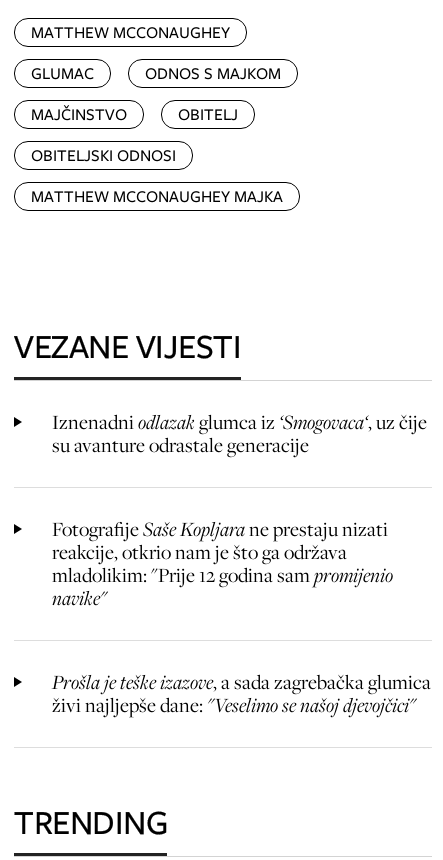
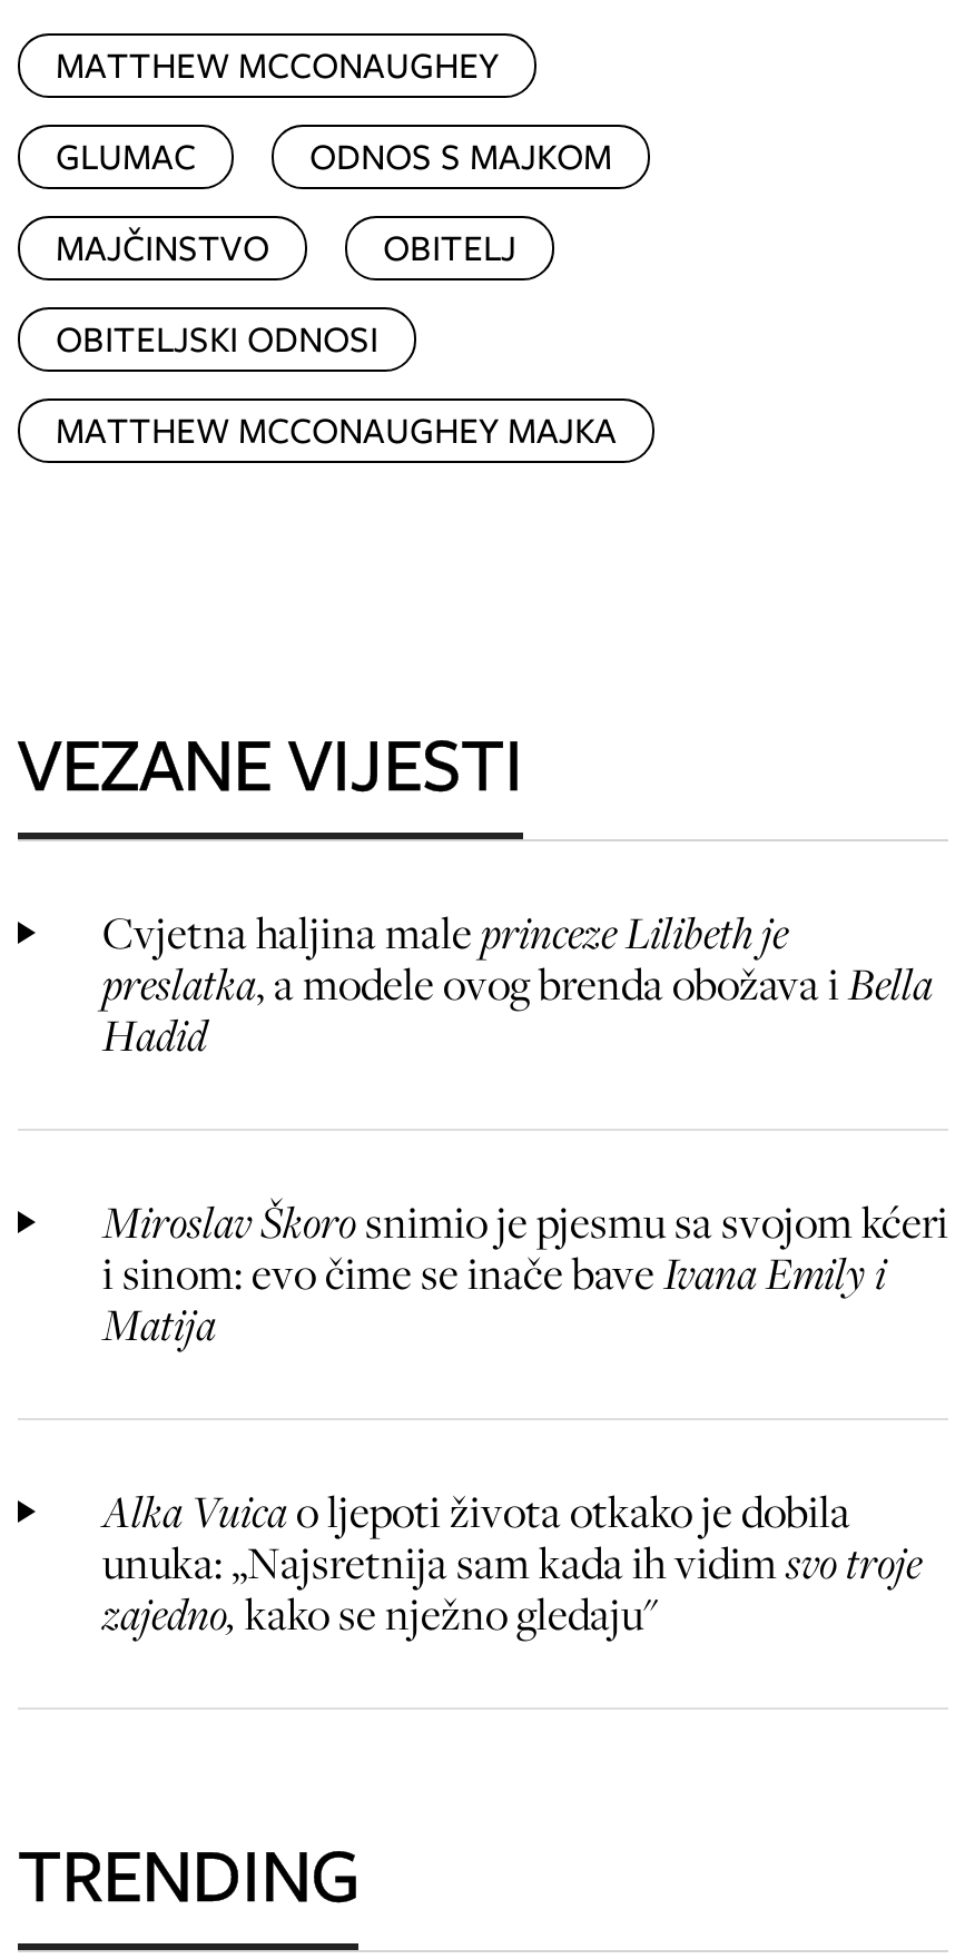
[52,409,427,458] Iznenadni odlazak glumca iz ‘Smogovaca‘, uz čije | su avanture odrastale generacije -> [102,903,933,1063] Cvjetna haljina male princeze Lilibeth je | preslatka, a modele ovog brenda obožava i Bella | Hadid
[52,516,393,611] Fotografije Saše Kopljara ne prestaju nizati | reakcije, otkrio nam je što ga održava | mladolikim: "Prije 12 godina sam promijenio | navike" -> [102,1193,948,1353] Miroslav Škoro snimio je pjesmu sa svojom kćeri | i sinom: evo čime se inače bave Ivana Emily i | Matija
[52,669,431,718] Prošla je teške izazove, a sada zagrebačka glumica | živi najljepše dane: "Veselimo se našoj djevojčici" -> [102,1482,922,1642] Alka Vuica o ljepoti života otkako je dobila | unuka: „Najsretnija sam kada ih vidim svo troje | zajedno,kako se nježno gledaju"

